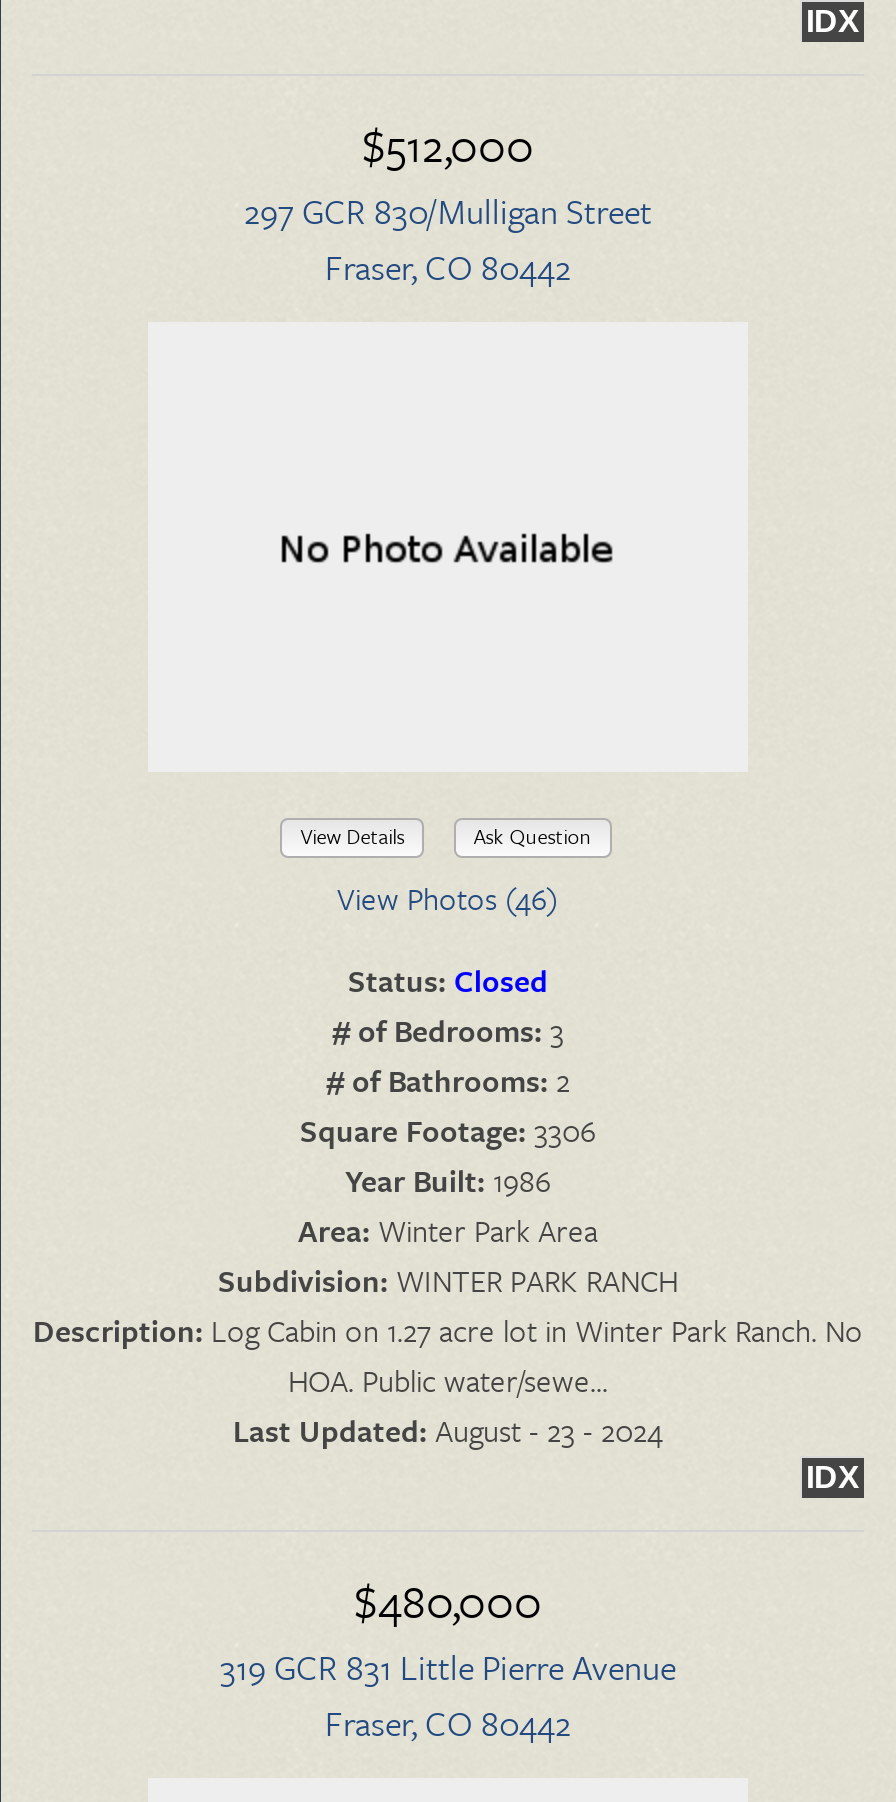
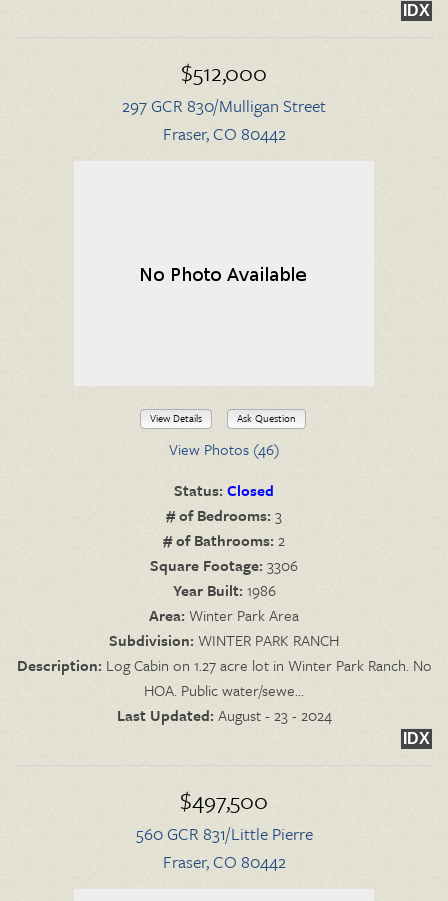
[220,1569,676,1693] $480,000 | 319 GCR 831 Little Pierre Avenue -> [135,784,312,846] $497,500 | 560 GCR 831/Little Pierre

